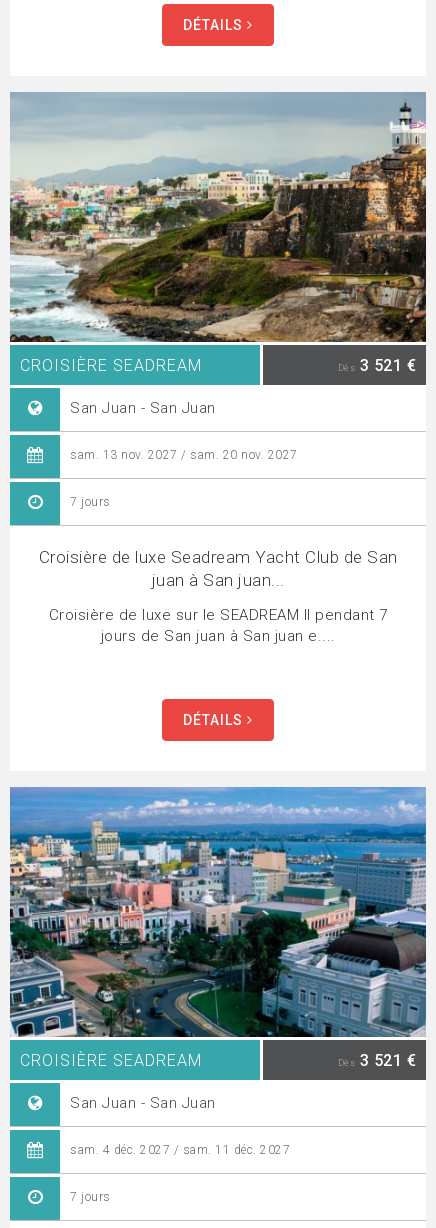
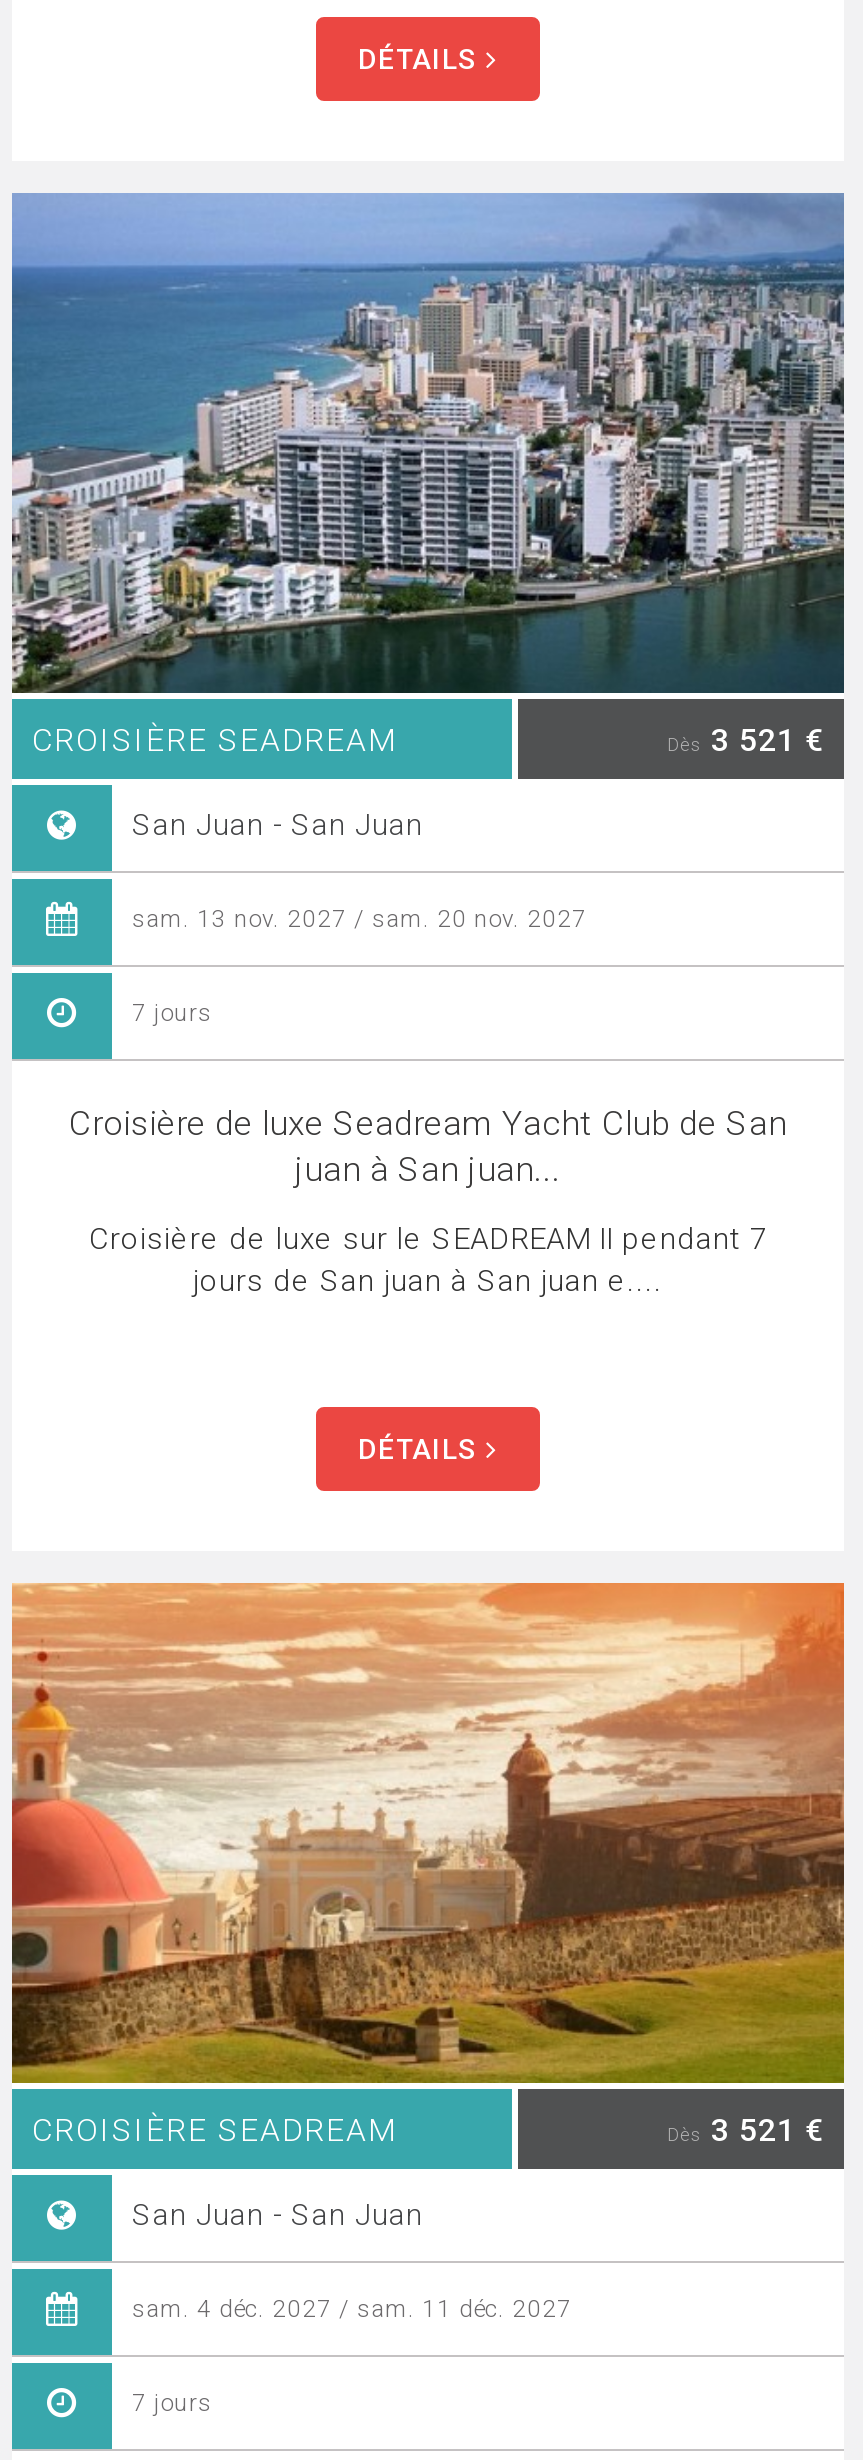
[9,93,427,343] [image] -> [10,195,846,695] [image]
[9,786,427,1038] [image] -> [10,1581,846,2085] [image]

